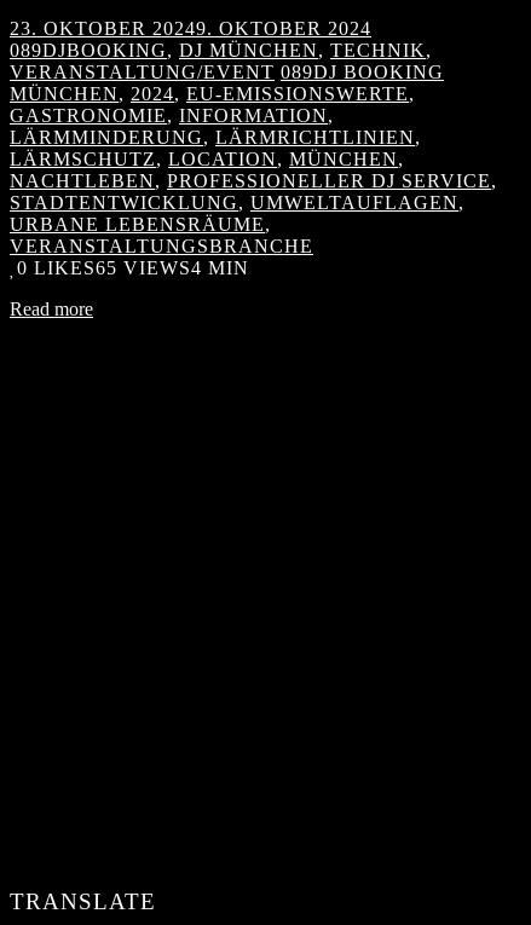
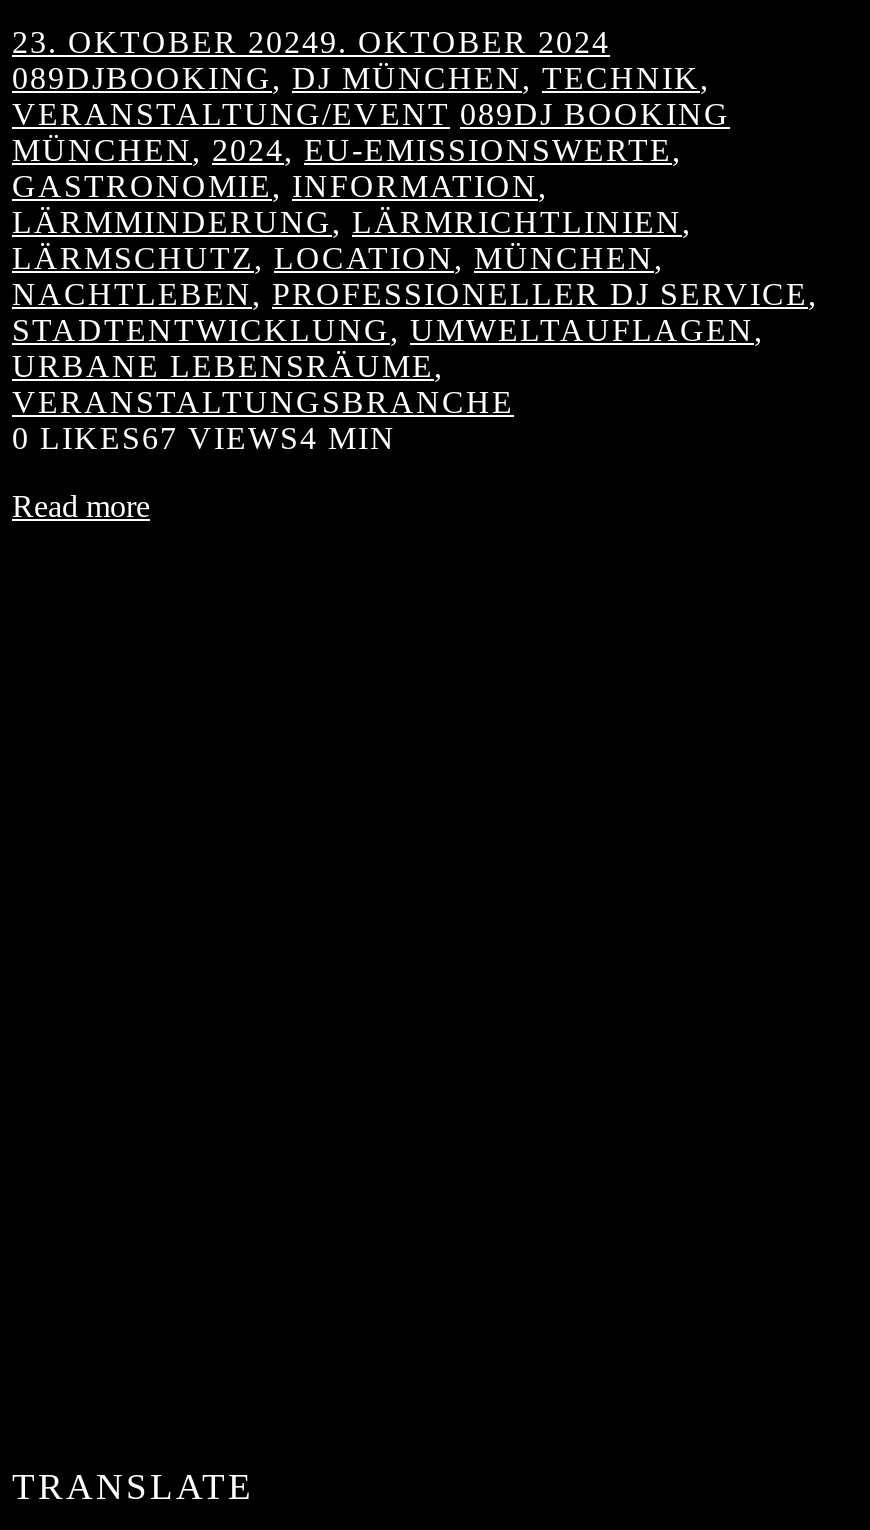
[17,257,249,278] 0 LIKES65 VIEWS4 MIN -> [12,420,396,454] 0 LIKES67 VIEWS4 MIN

